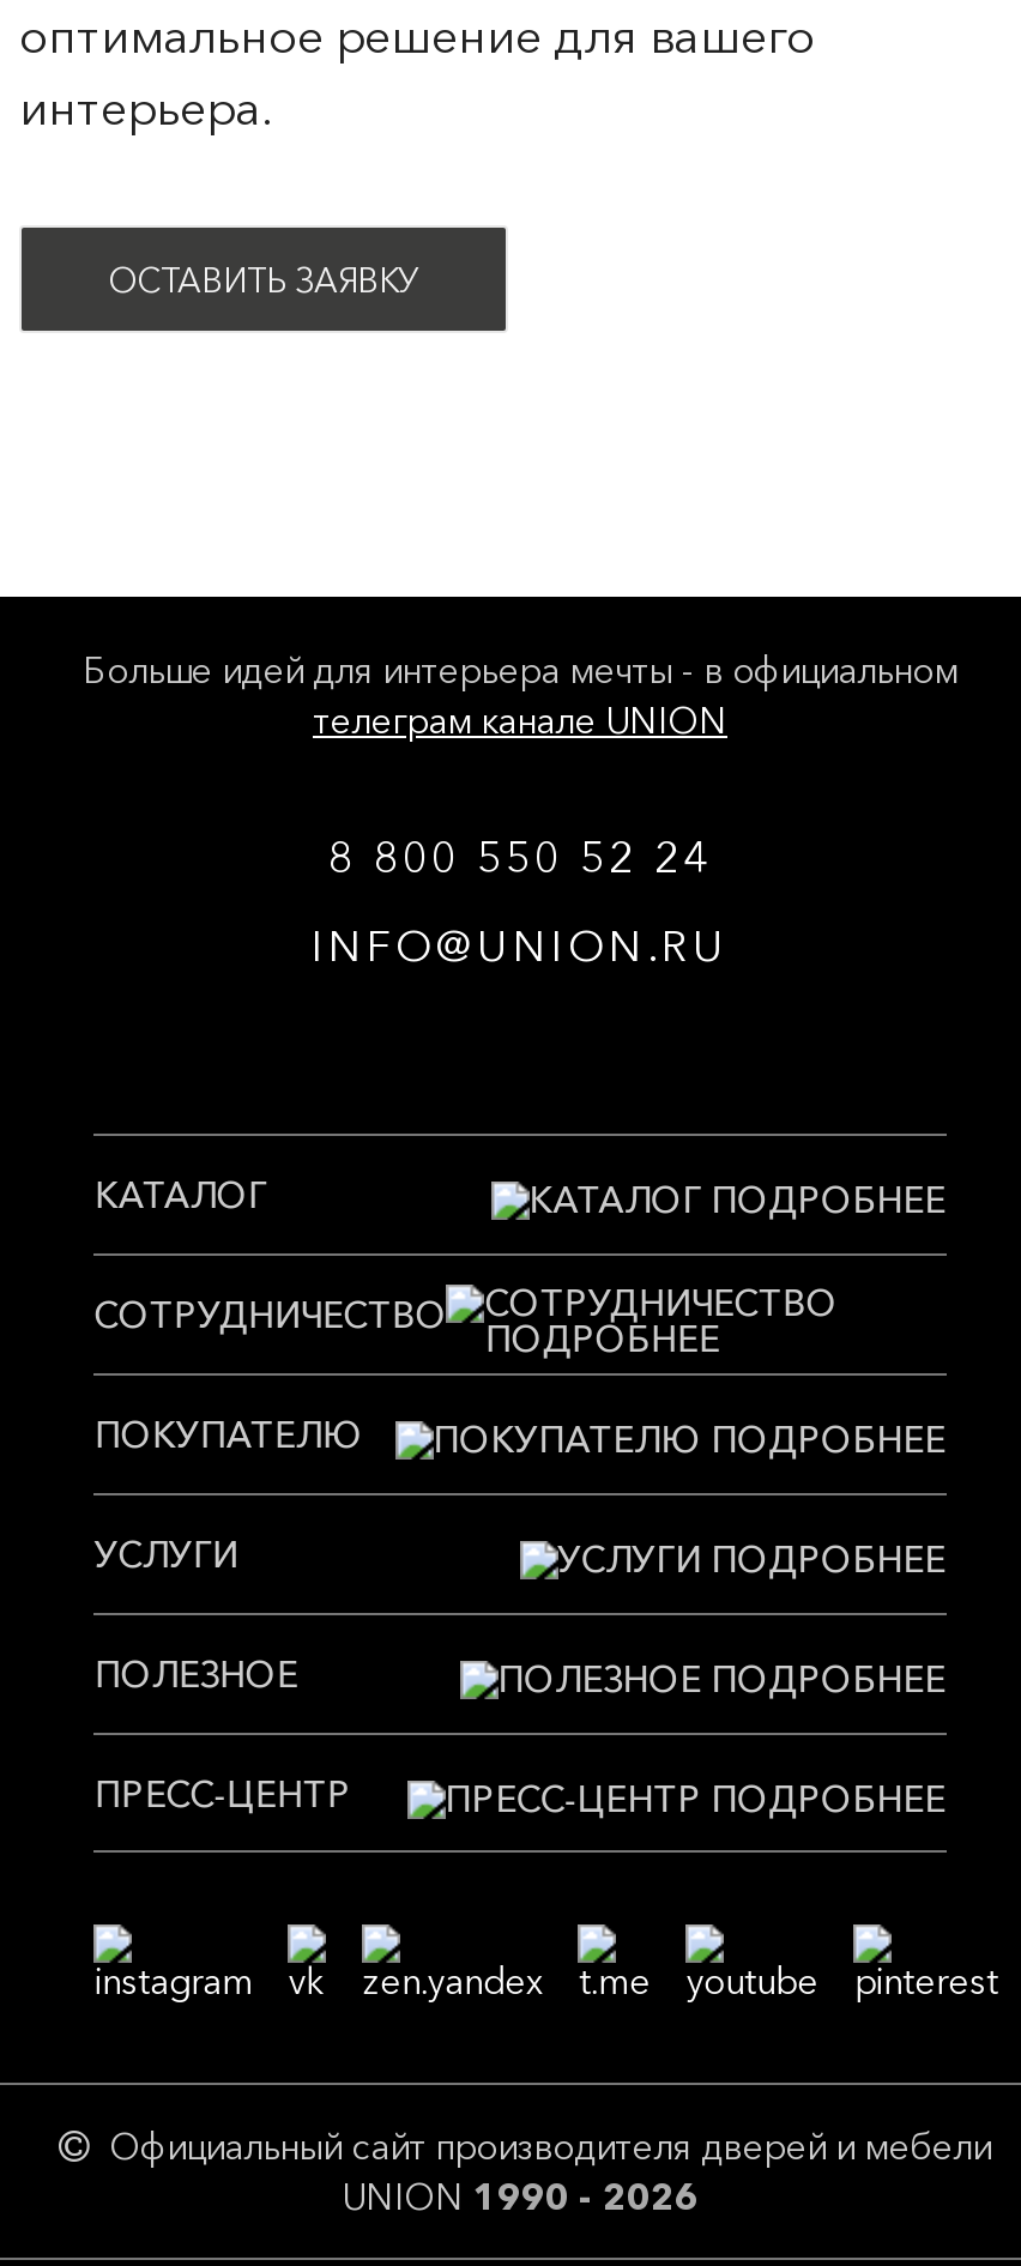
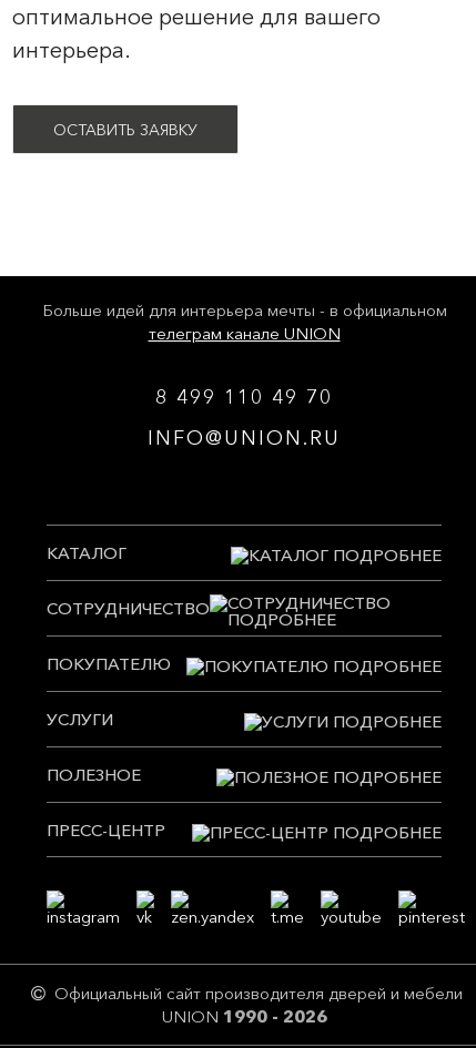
[328,832,712,885] 8 800 550 52 24 -> [155,385,333,409] 8 499 110 49 70

